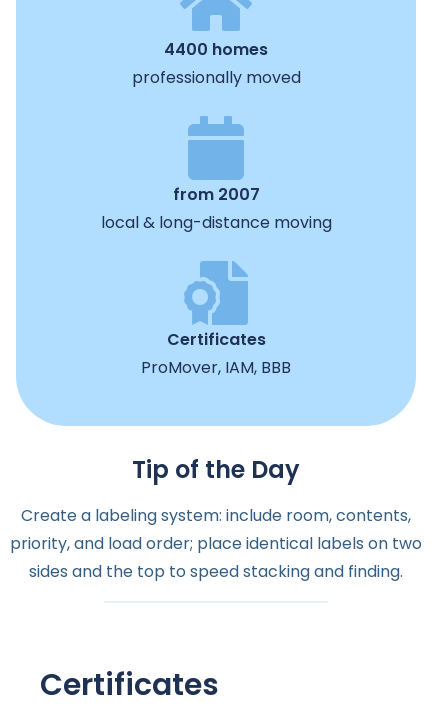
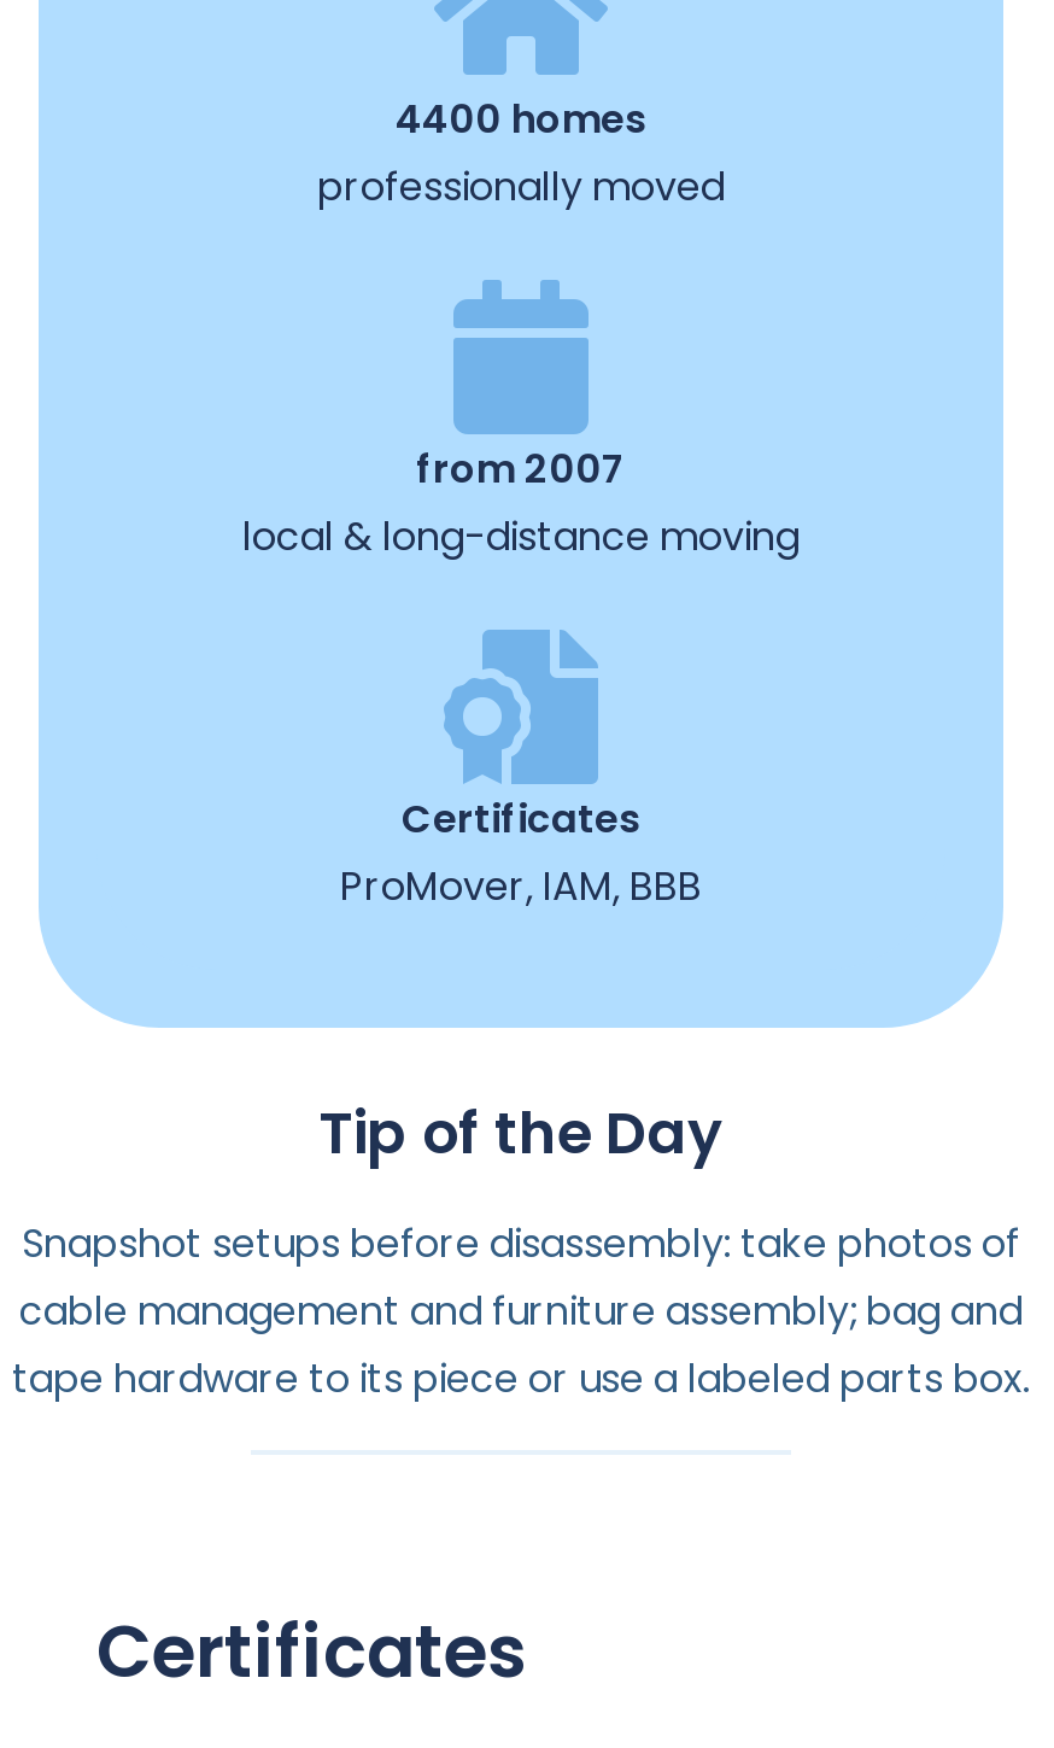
[10,504,422,583] Create a labeling system: include room, contents, | priority, and load order; place identical labels on two | sides and the top to speed stacking and finding. -> [12,1216,1030,1406] Snapshot setups before disassembly: take photos of | cable management and furniture assembly; bag and | tape hardware to its piece or use a labeled parts box.

